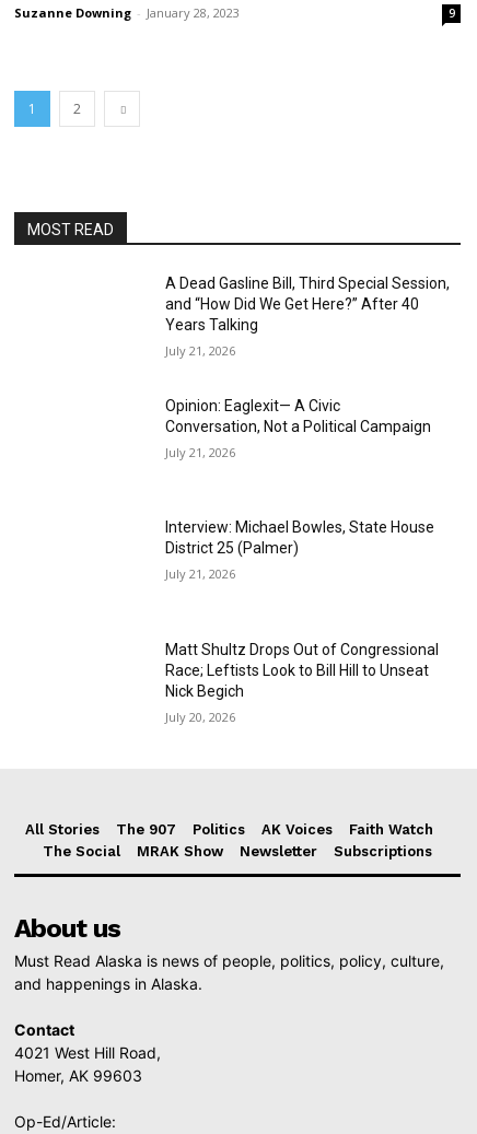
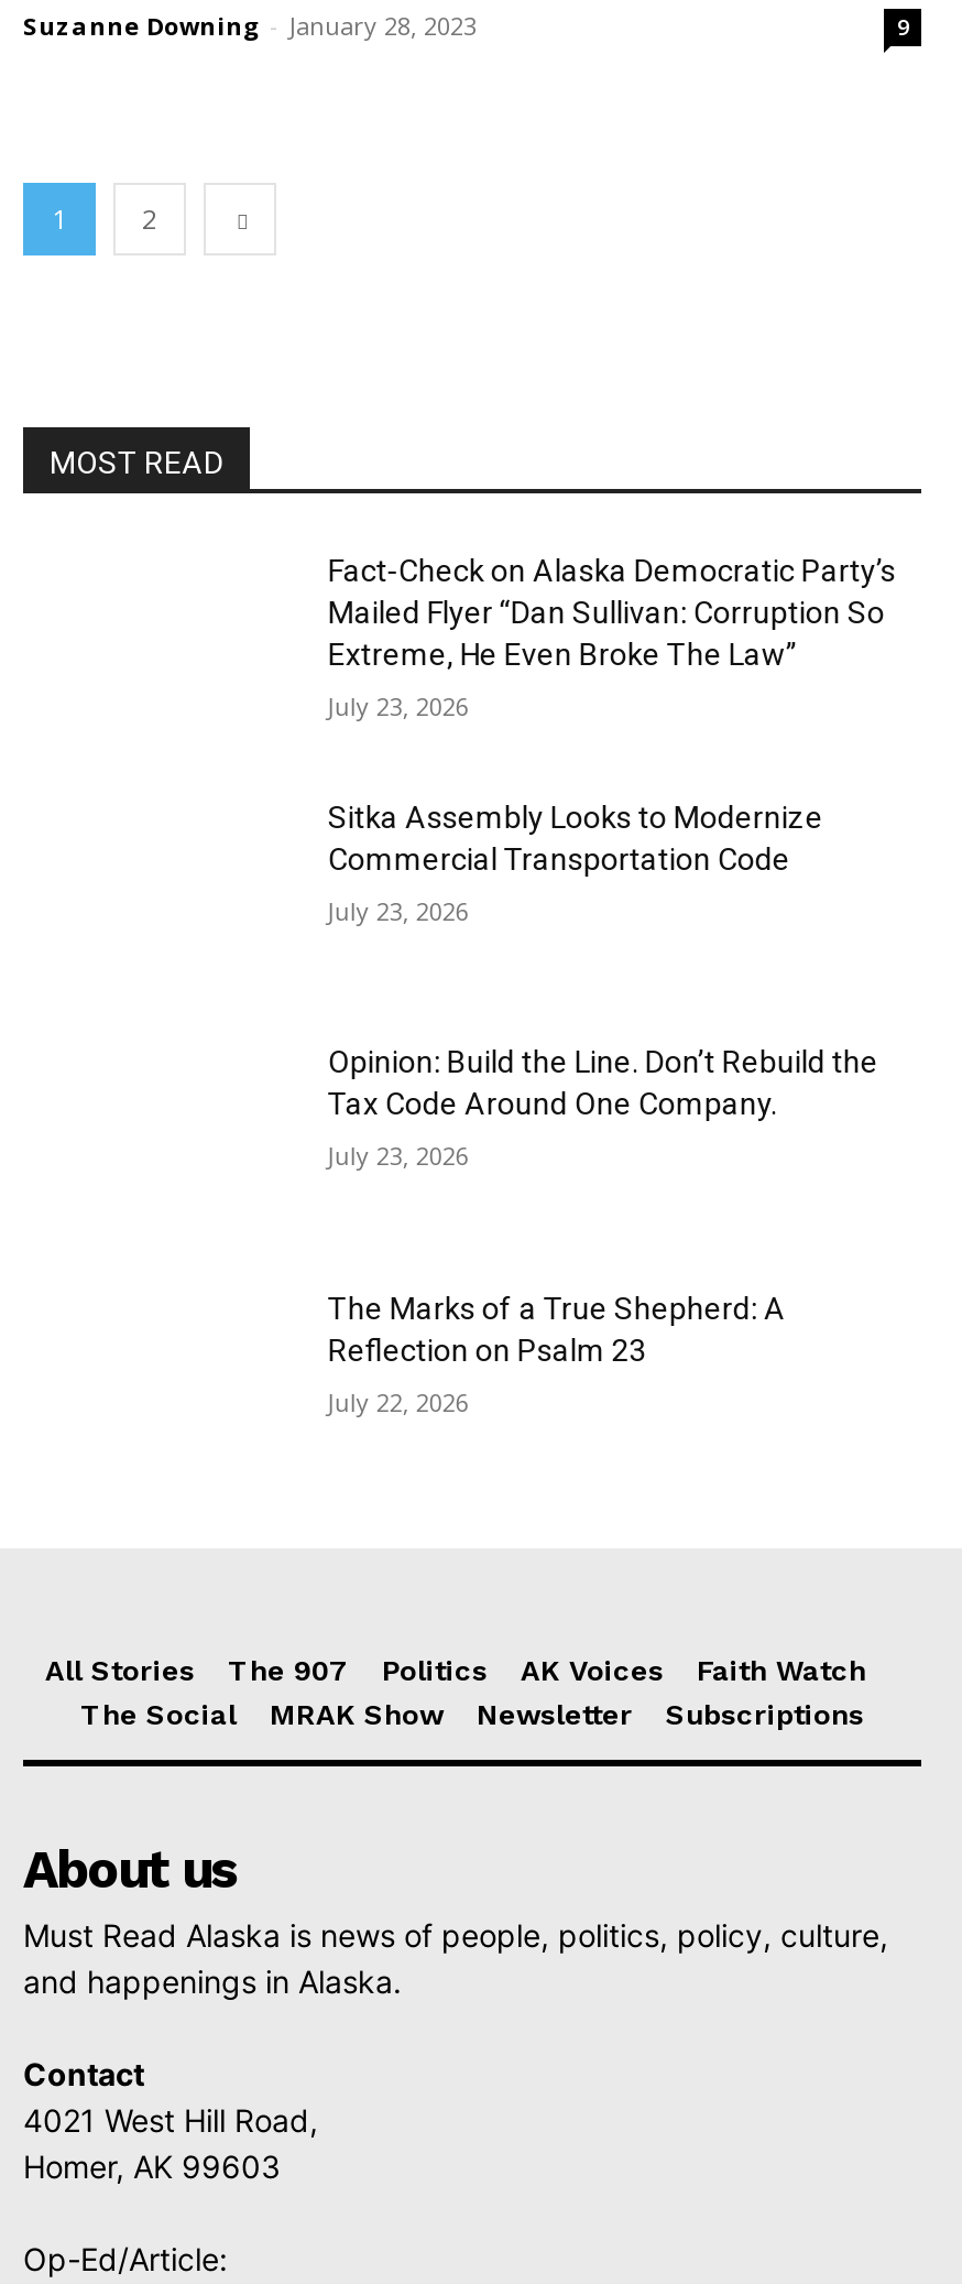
[166,274,450,334] A Dead Gasline Bill, Third Special Session, | and “How Did We Get Here?” After 40 | Years Talking -> [328,553,896,672] Fact-Check on Alaska Democratic Party’s | Mailed Flyer “Dan Sullivan: Corruption So | Extreme, He Even Broke The Law”
[166,342,236,359] July 21, 2026 -> [328,689,469,722] July 23, 2026
[166,397,431,435] Opinion: Eaglexit— A Civic | Conversation, Not a Political Campaign -> [328,799,823,876] Sitka Assembly Looks to Modernize | Commercial Transportation Code
[166,444,236,460] July 21, 2026 -> [328,894,469,927] July 23, 2026
[166,519,435,557] Interview: Michael Bowles, State House | District 25 (Palmer) -> [328,1045,878,1122] Opinion: Build the Line. Don’t Rebuild the | Tax Code Around One Company.
[166,566,236,582] July 21, 2026 -> [328,1139,469,1172] July 23, 2026
[166,641,439,700] Matt Shultz Drops Out of Congressional | Race; Leftists Look to Bill Hill to Unseat | Nick Begich -> [328,1291,786,1368] The Marks of a True Shepherd: A | Reflection on Psalm 23
[166,709,236,725] July 20, 2026 -> [328,1385,469,1418] July 22, 2026

